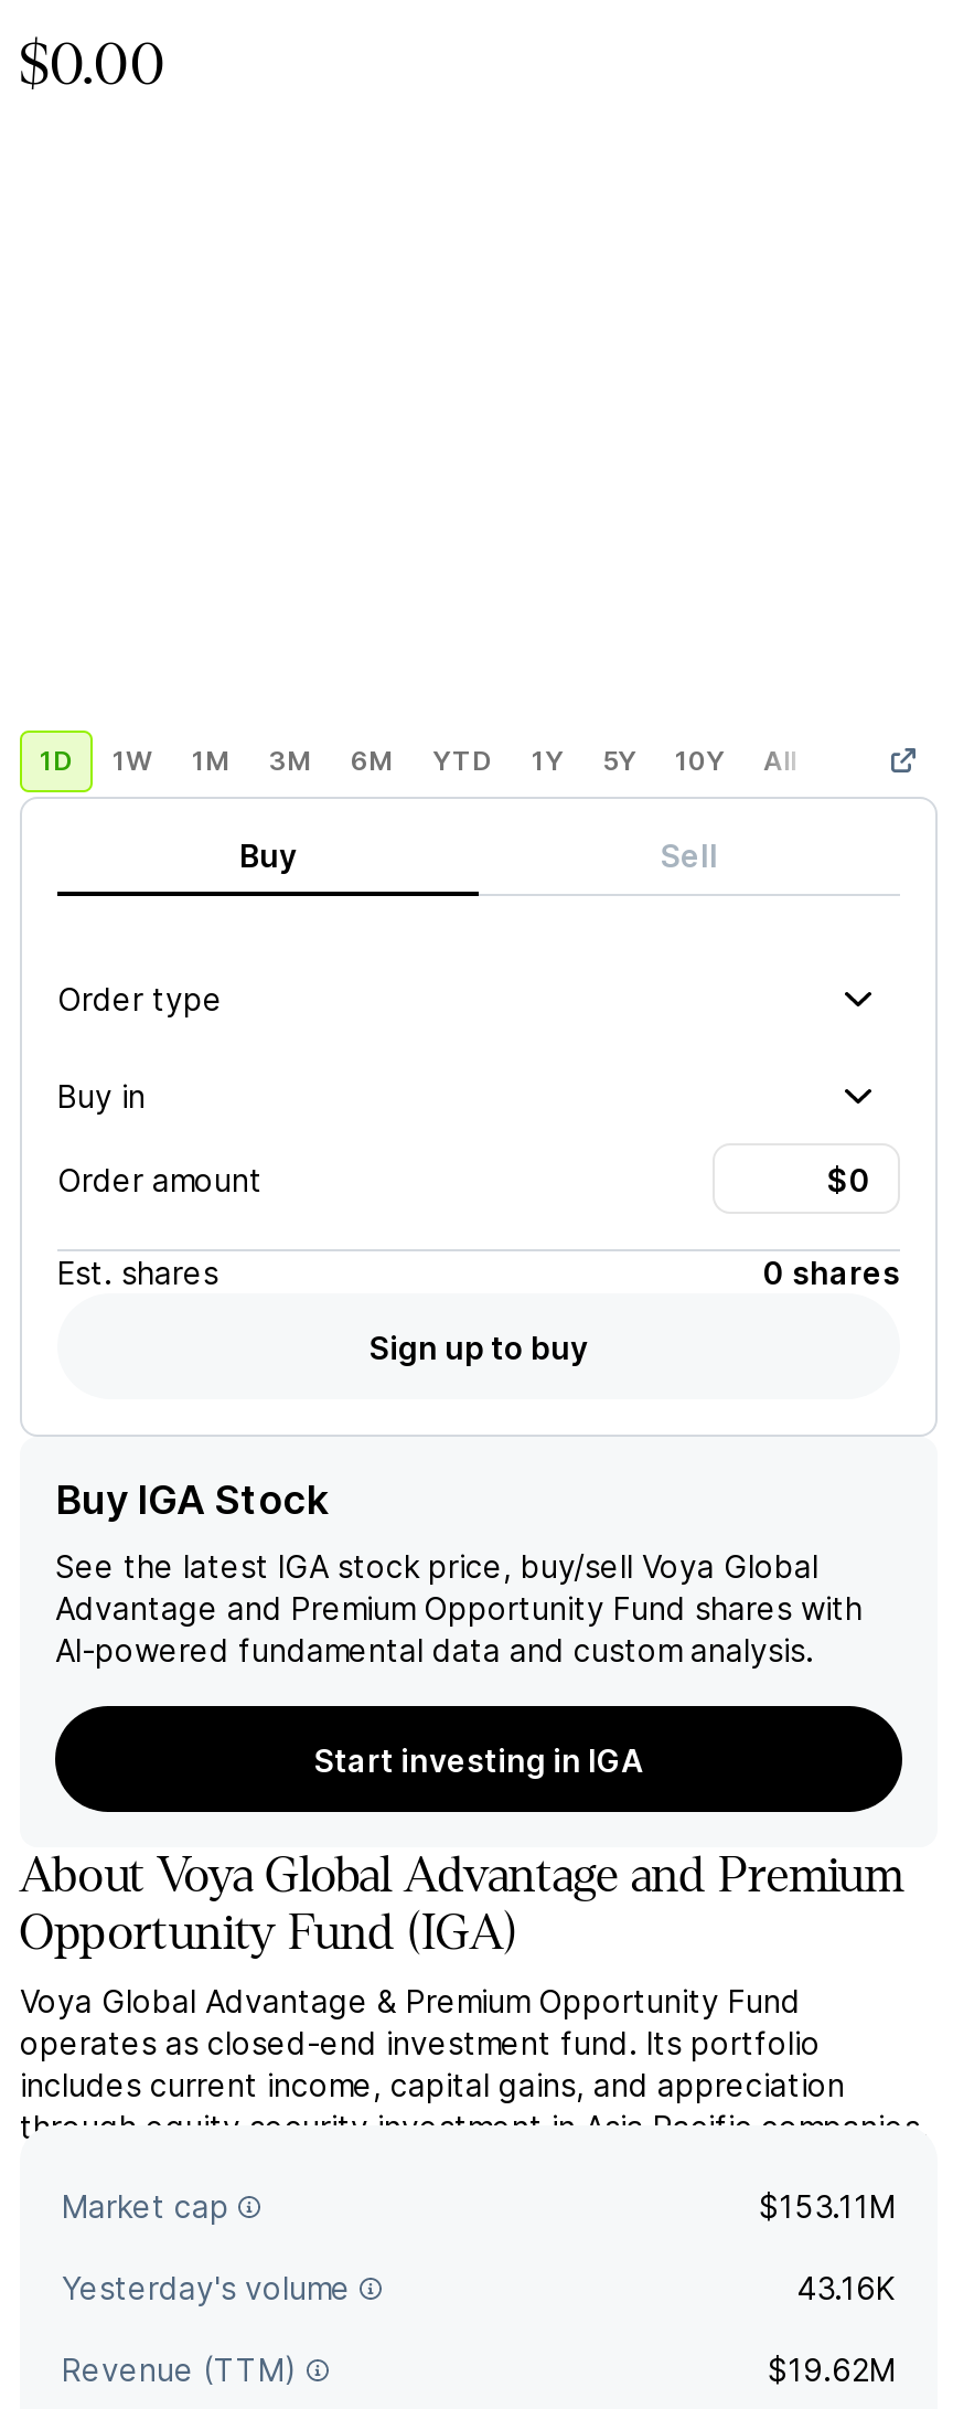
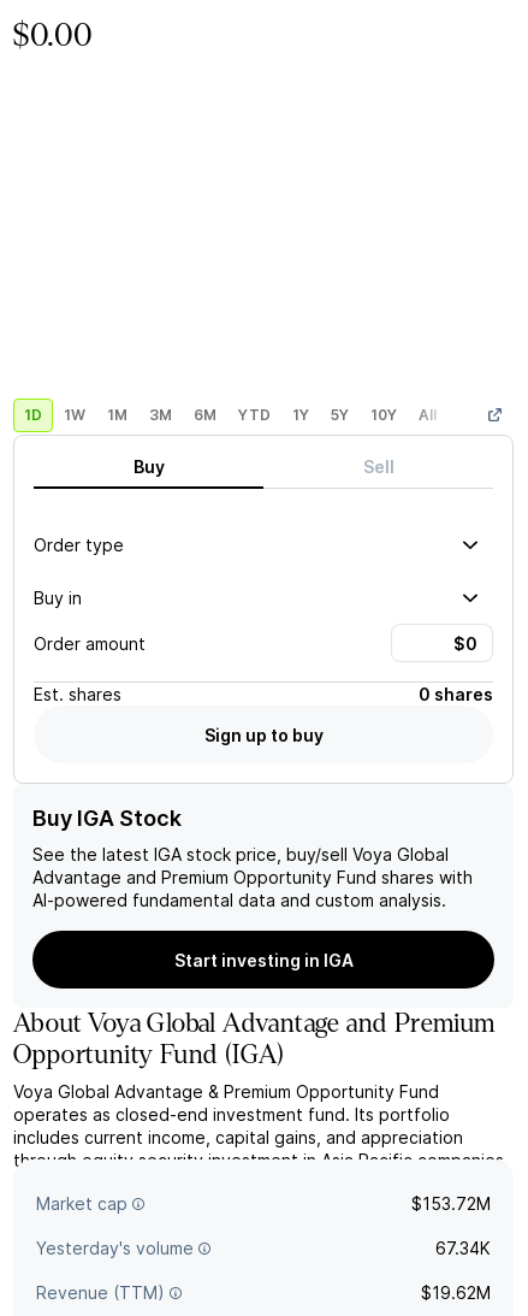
[759,2187,896,2225] $153.11M -> [411,1193,491,1214] $153.72M
[796,2269,896,2306] 43.16K -> [435,1238,491,1258] 67.34K

